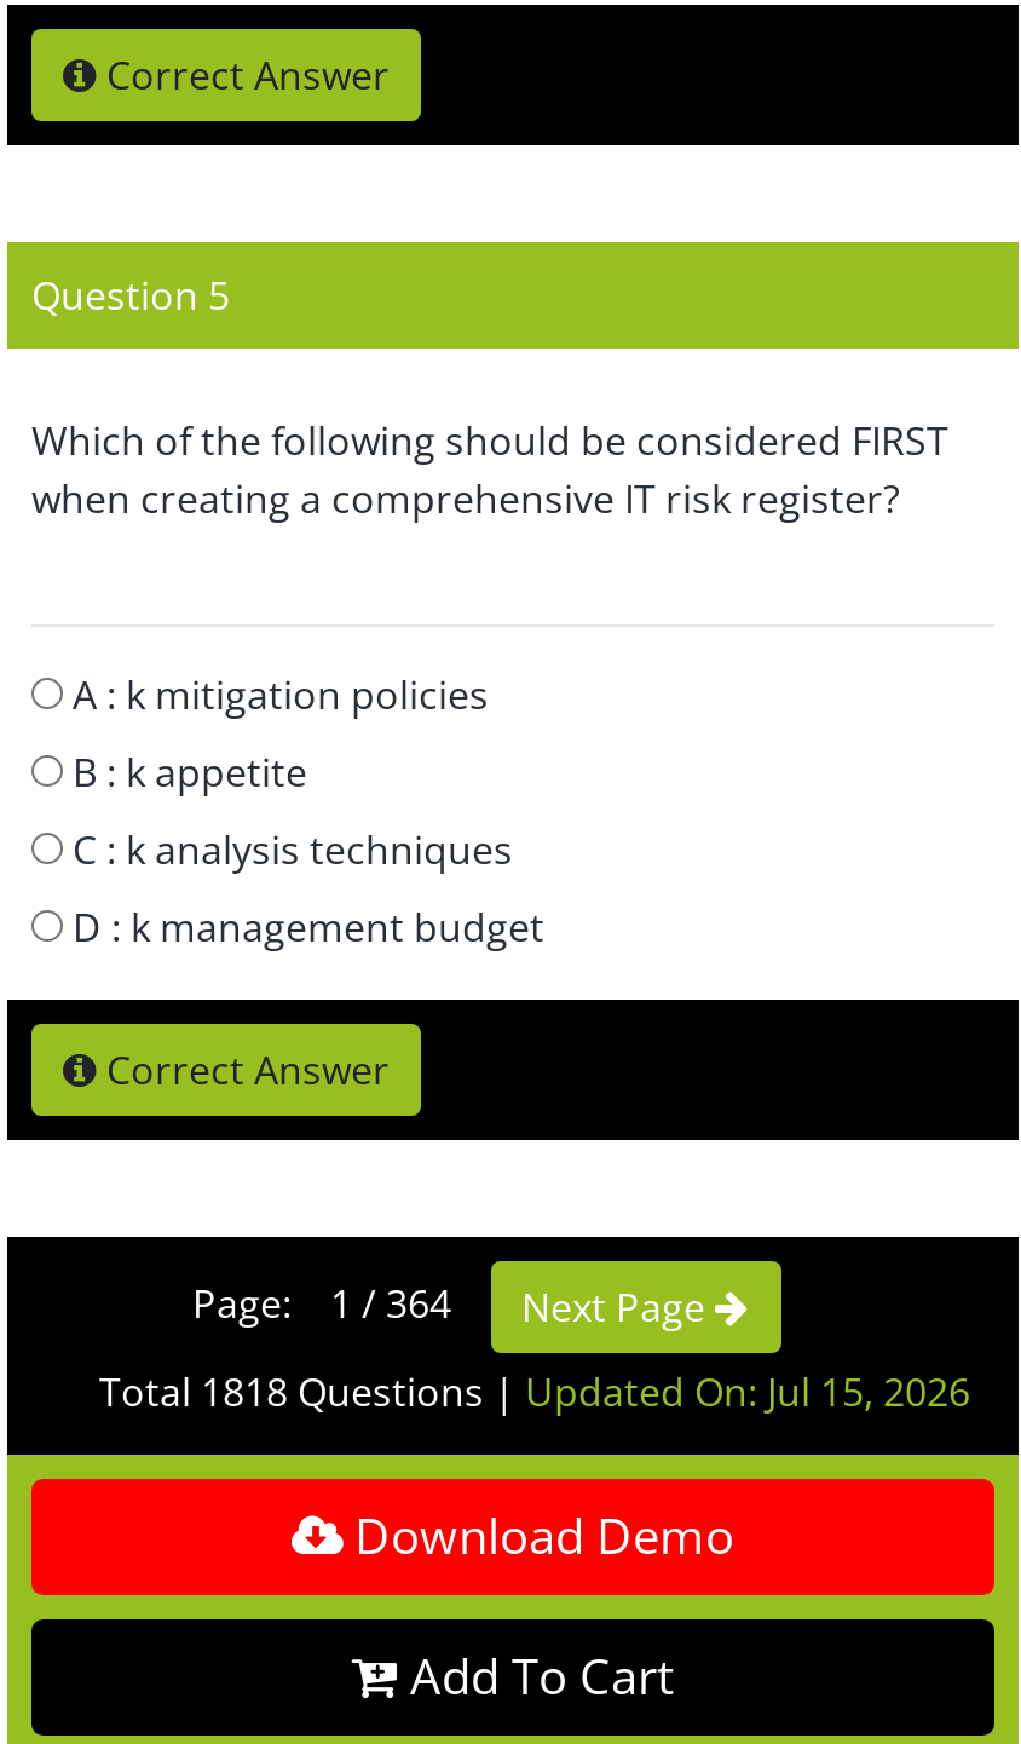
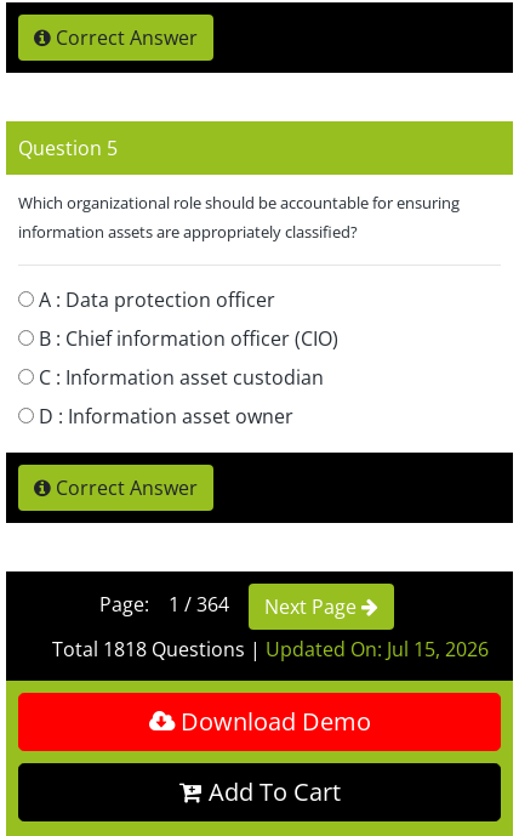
[31,414,948,525] Which of the following should be considered FIRST | when creating a comprehensive IT risk register? -> [18,192,460,243] Which organizational role should be accountable for ensuring | information assets are appropriately classified?
[73,668,489,721] A : k mitigation policies -> [39,286,275,313] A : Data protection officer
[73,746,307,799] B : k appetite -> [39,325,338,352] B : Chief information officer (CIO)
[73,823,513,876] C : k analysis techniques -> [39,364,324,391] C : Information asset custodian
[73,900,544,954] D : k management budget -> [39,403,293,430] D : Information asset owner

